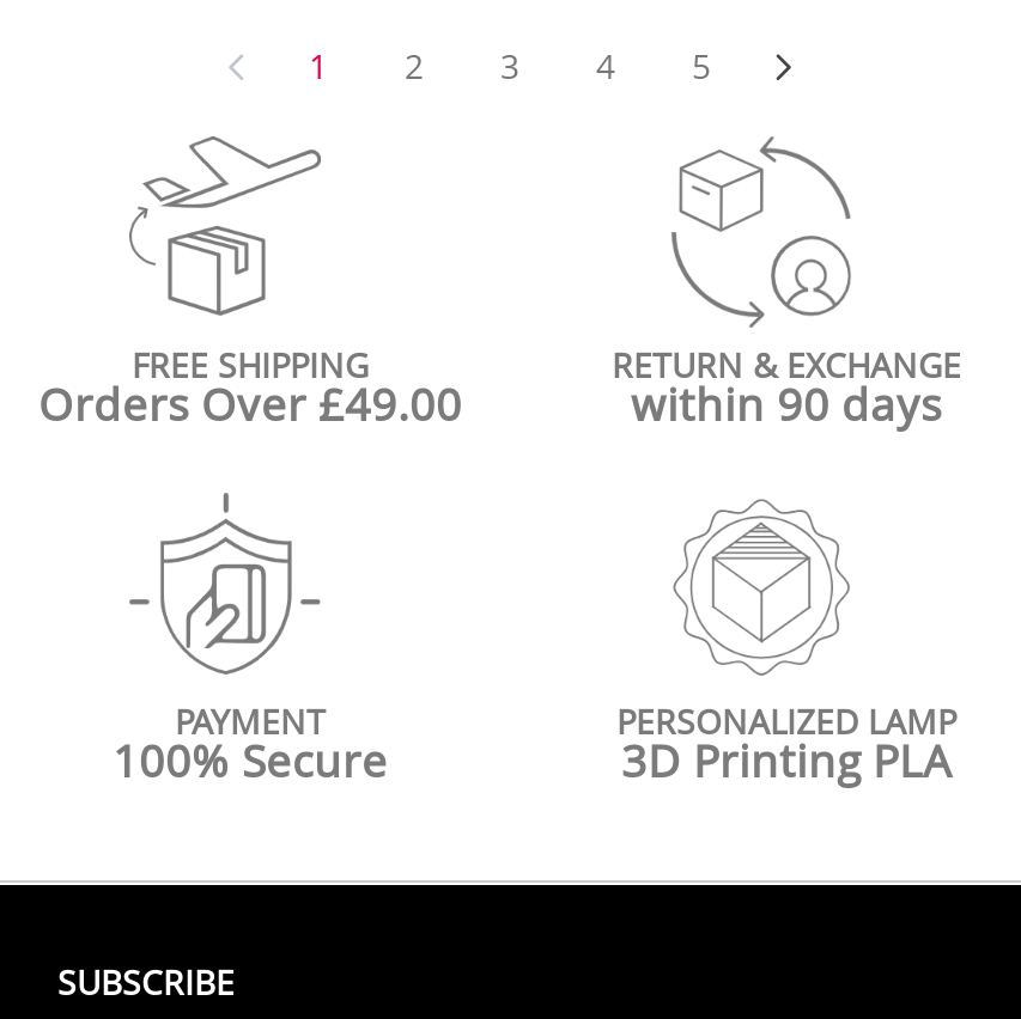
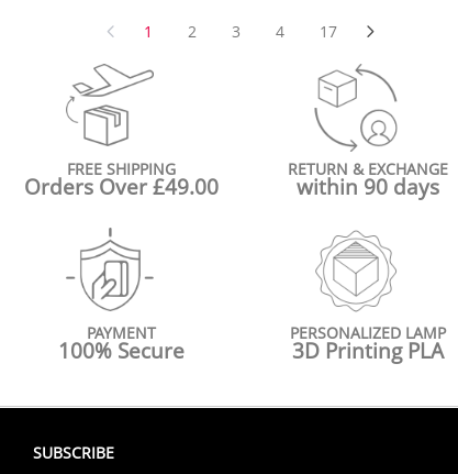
[309,44,711,89] 1 2 3 4 5 -> [144,21,337,42] 1 2 3 4 17

